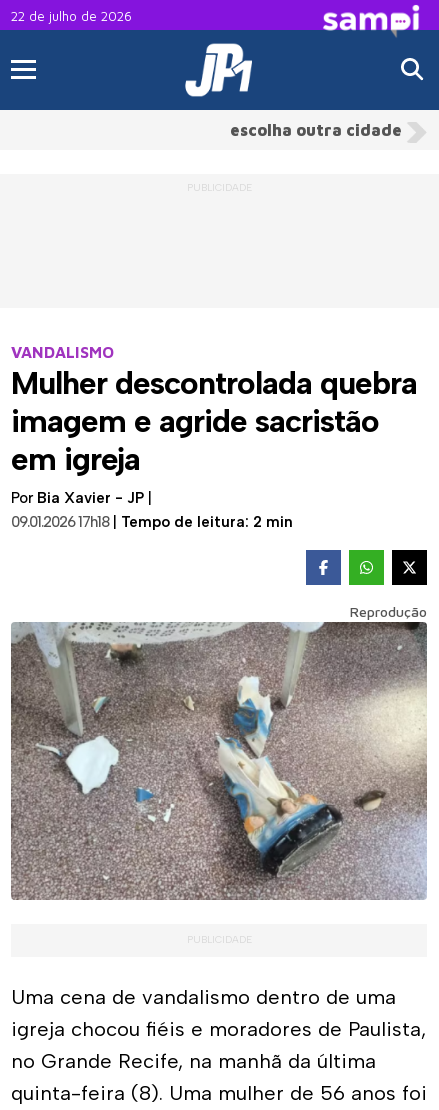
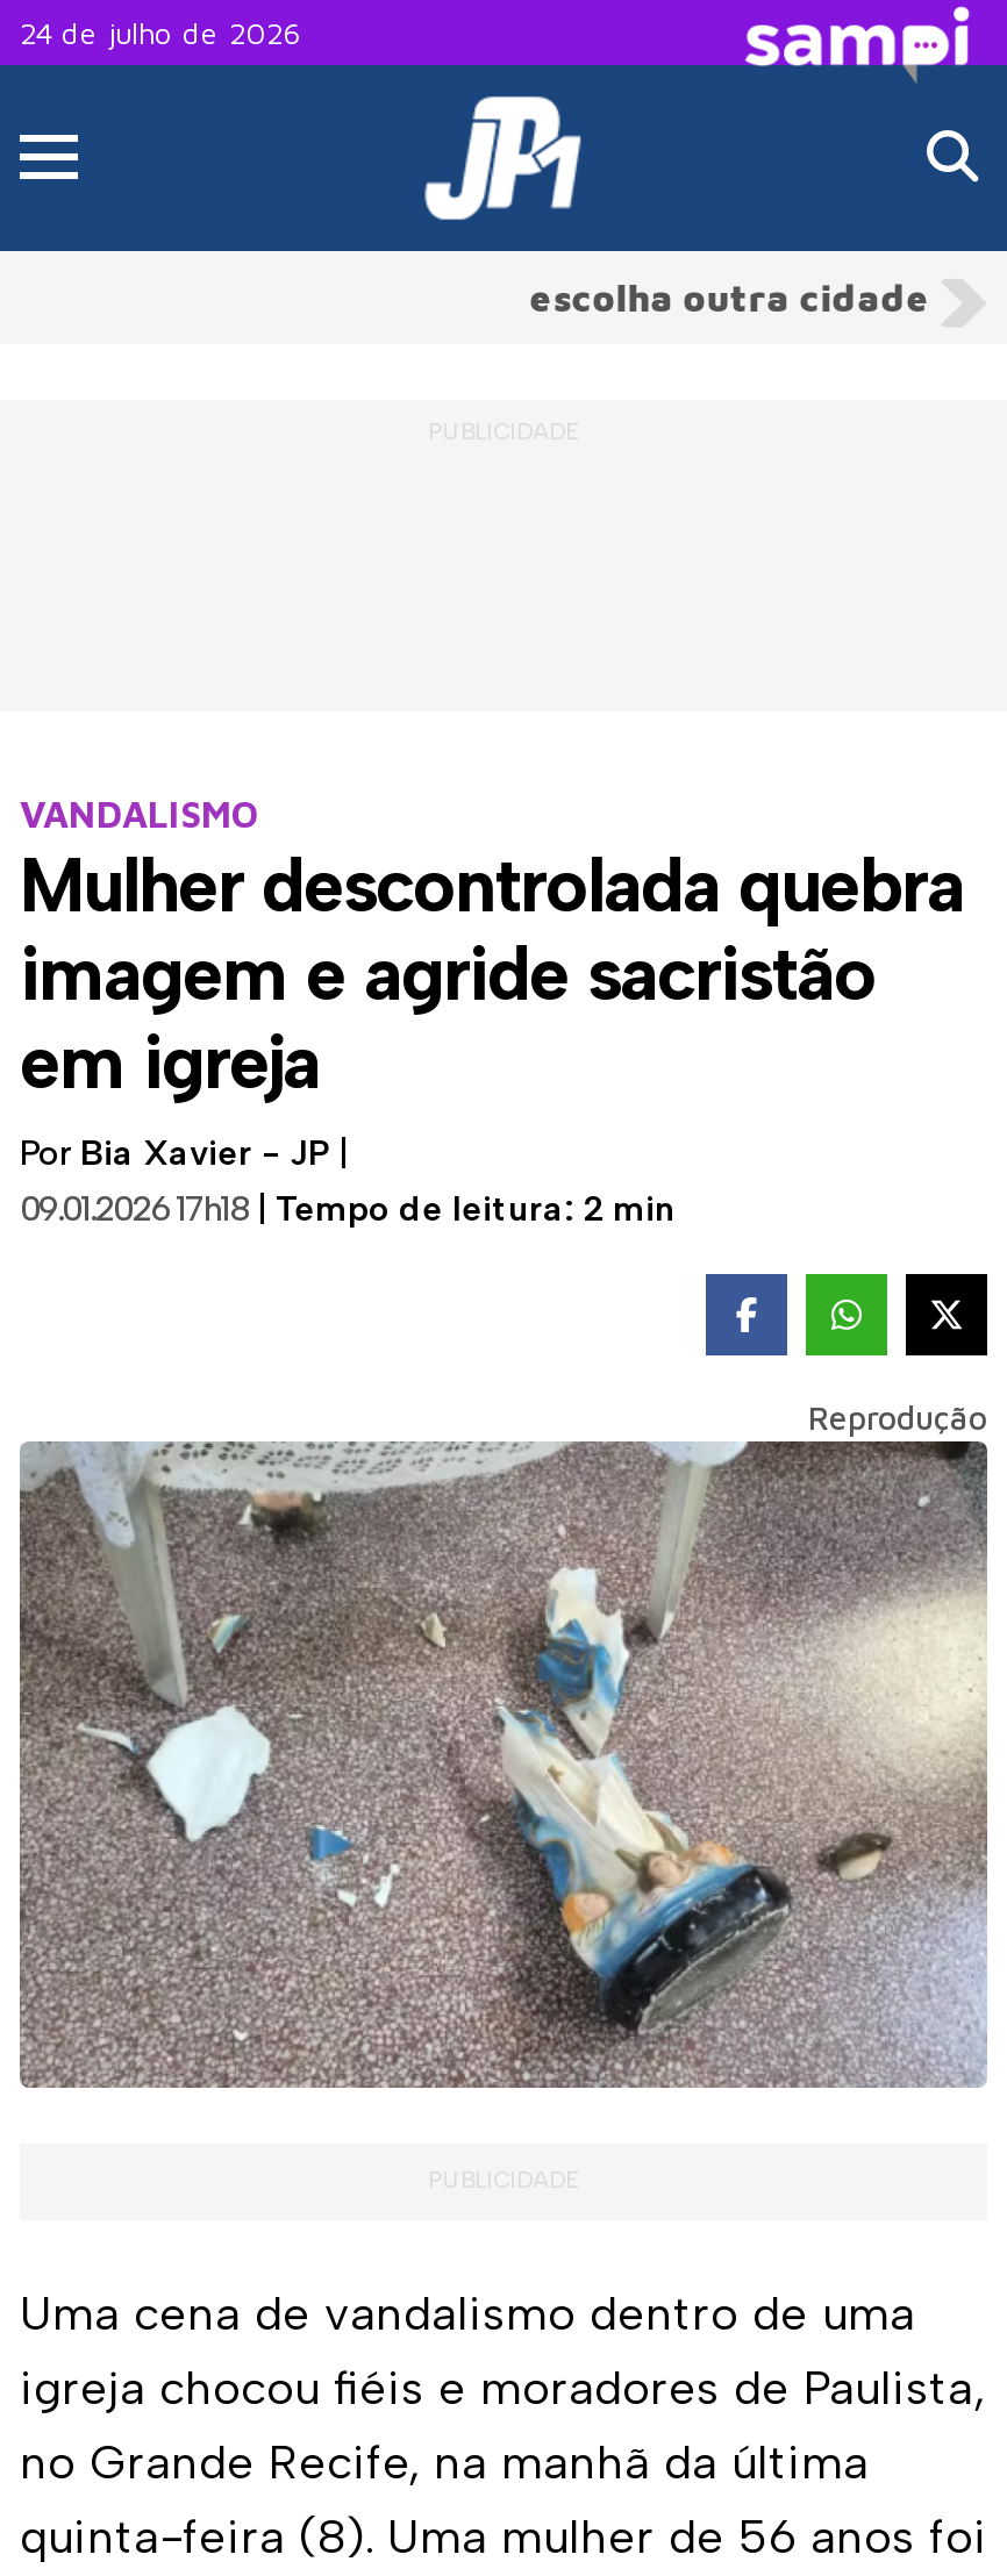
[11,8,132,24] 22 de julho de 2026 -> [20,14,301,51] 24 de julho de 2026

